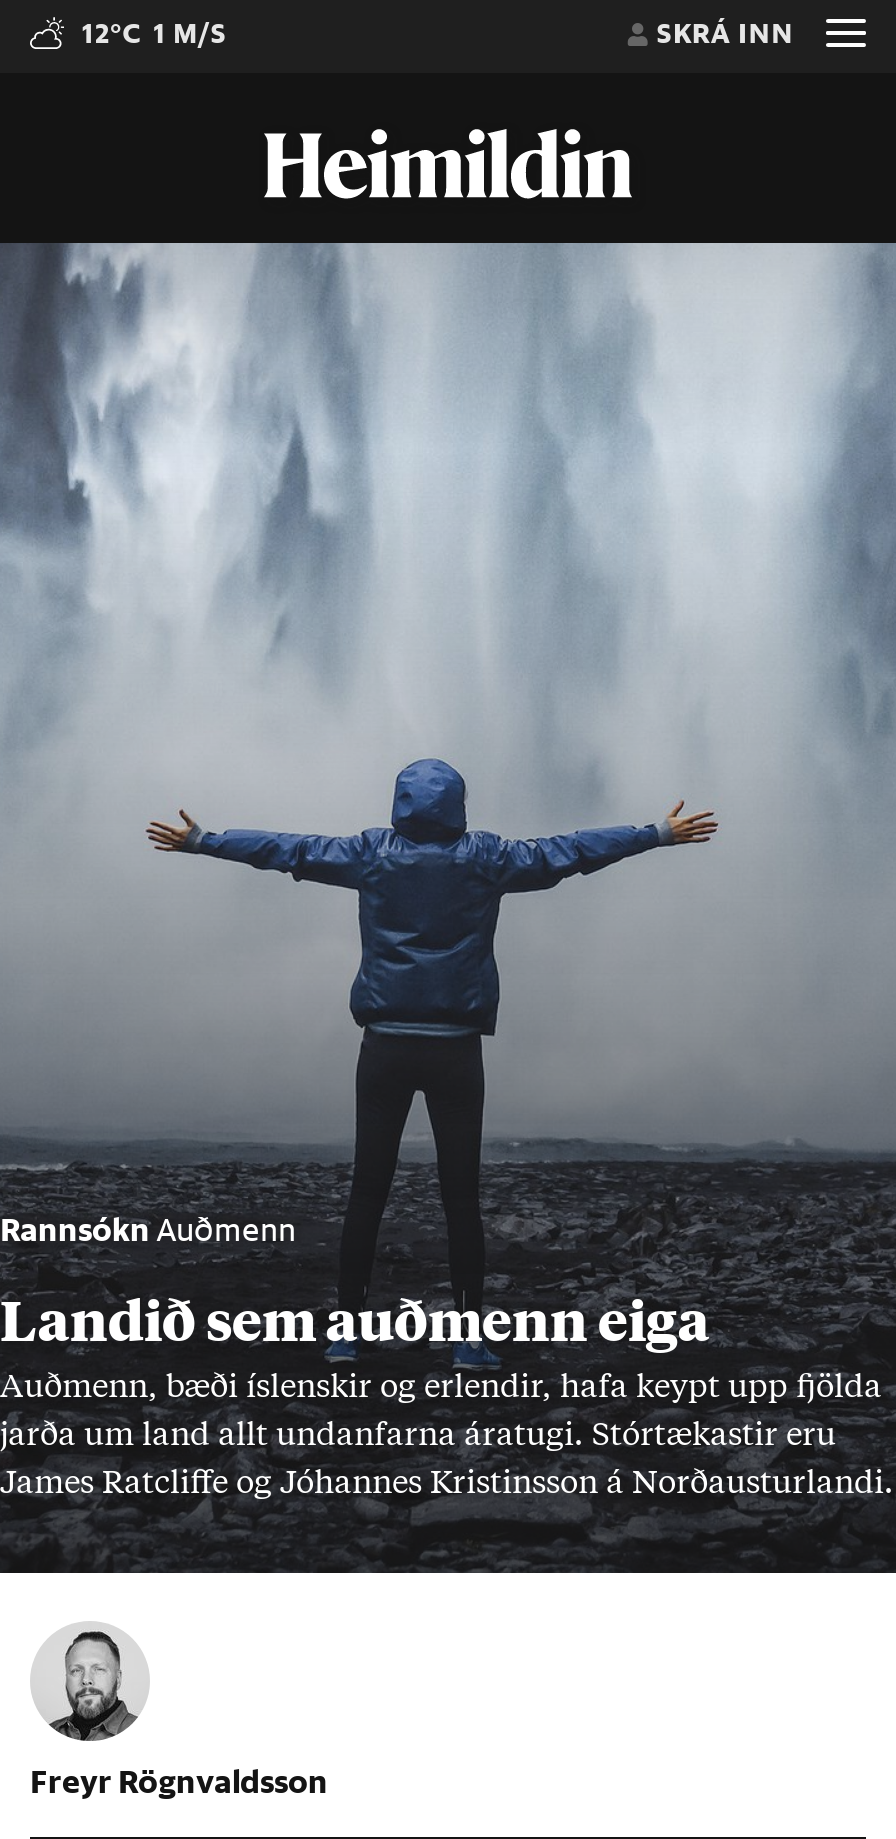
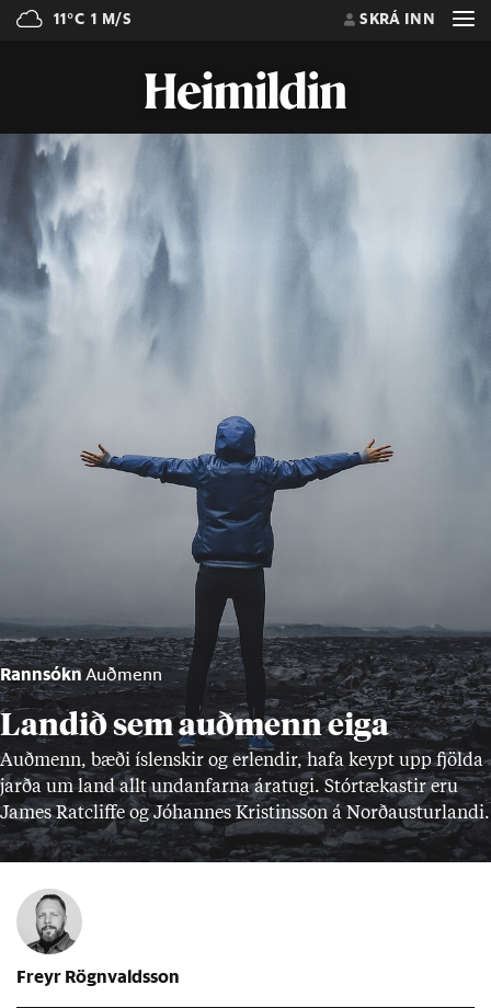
[82,15,227,51] 12°C 1 M/S -> [53,9,132,28] 11°C 1 M/S

